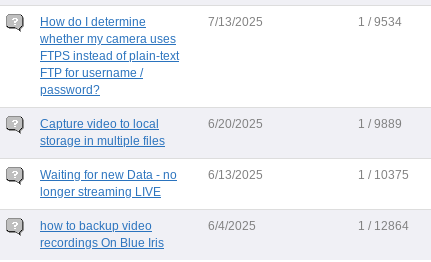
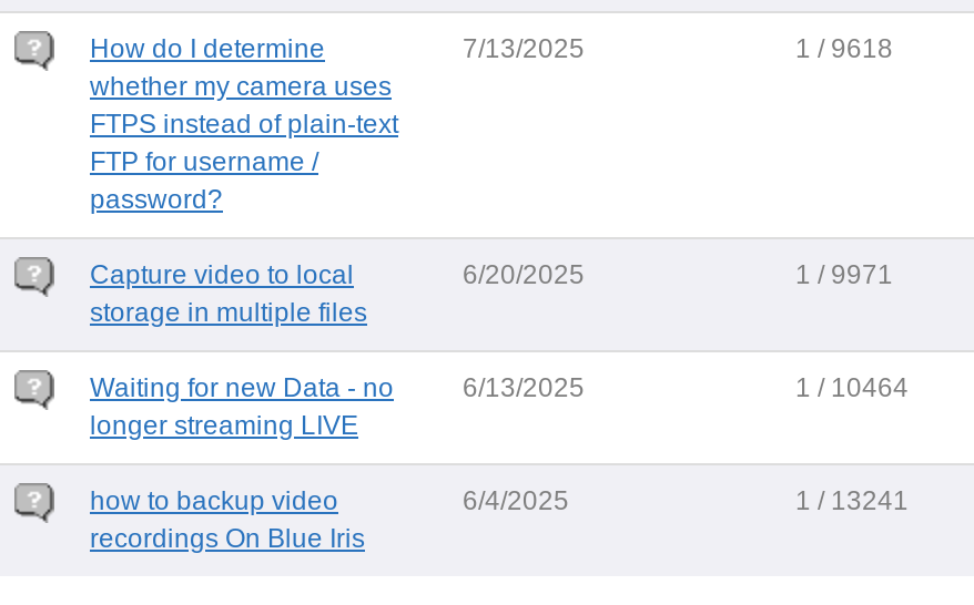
[358,15,402,29] 1 / 9534 -> [795,33,893,64] 1 / 9618
[358,117,402,131] 1 / 9889 -> [795,259,893,290] 1 / 9971
[358,168,409,182] 1 / 10375 -> [795,372,909,403] 1 / 10464
[358,219,409,233] 1 / 12864 -> [795,485,909,516] 1 / 13241

